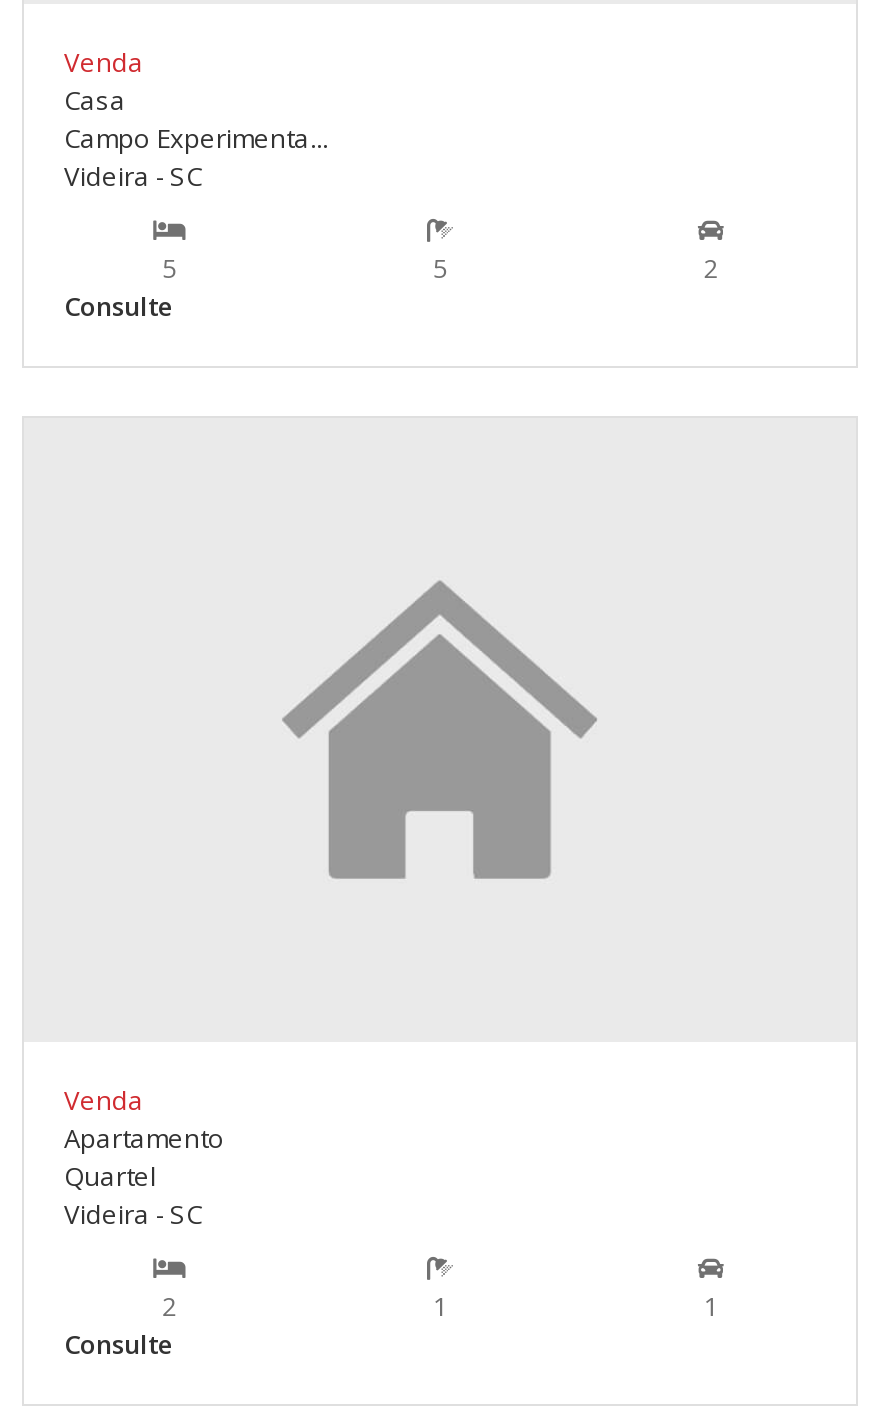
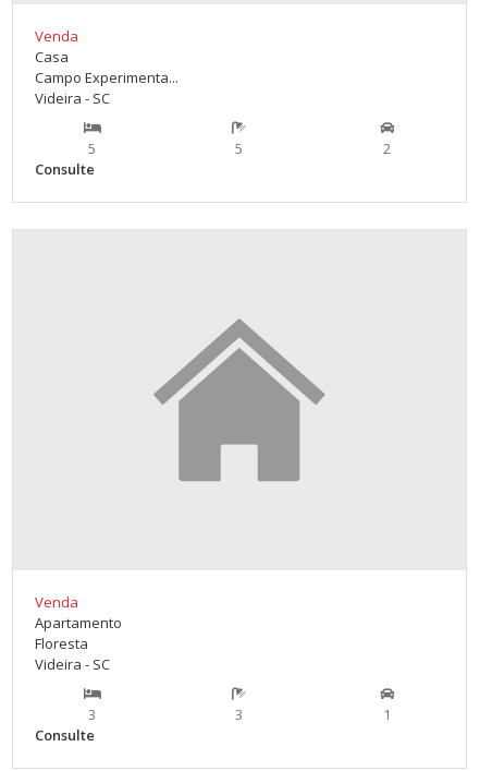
[64,1158,156,1194] Quartel -> [35,634,88,653] Floresta
[162,1288,176,1324] 2 -> [88,704,96,724] 3
[433,1288,447,1324] 1 -> [236,704,243,724] 3

